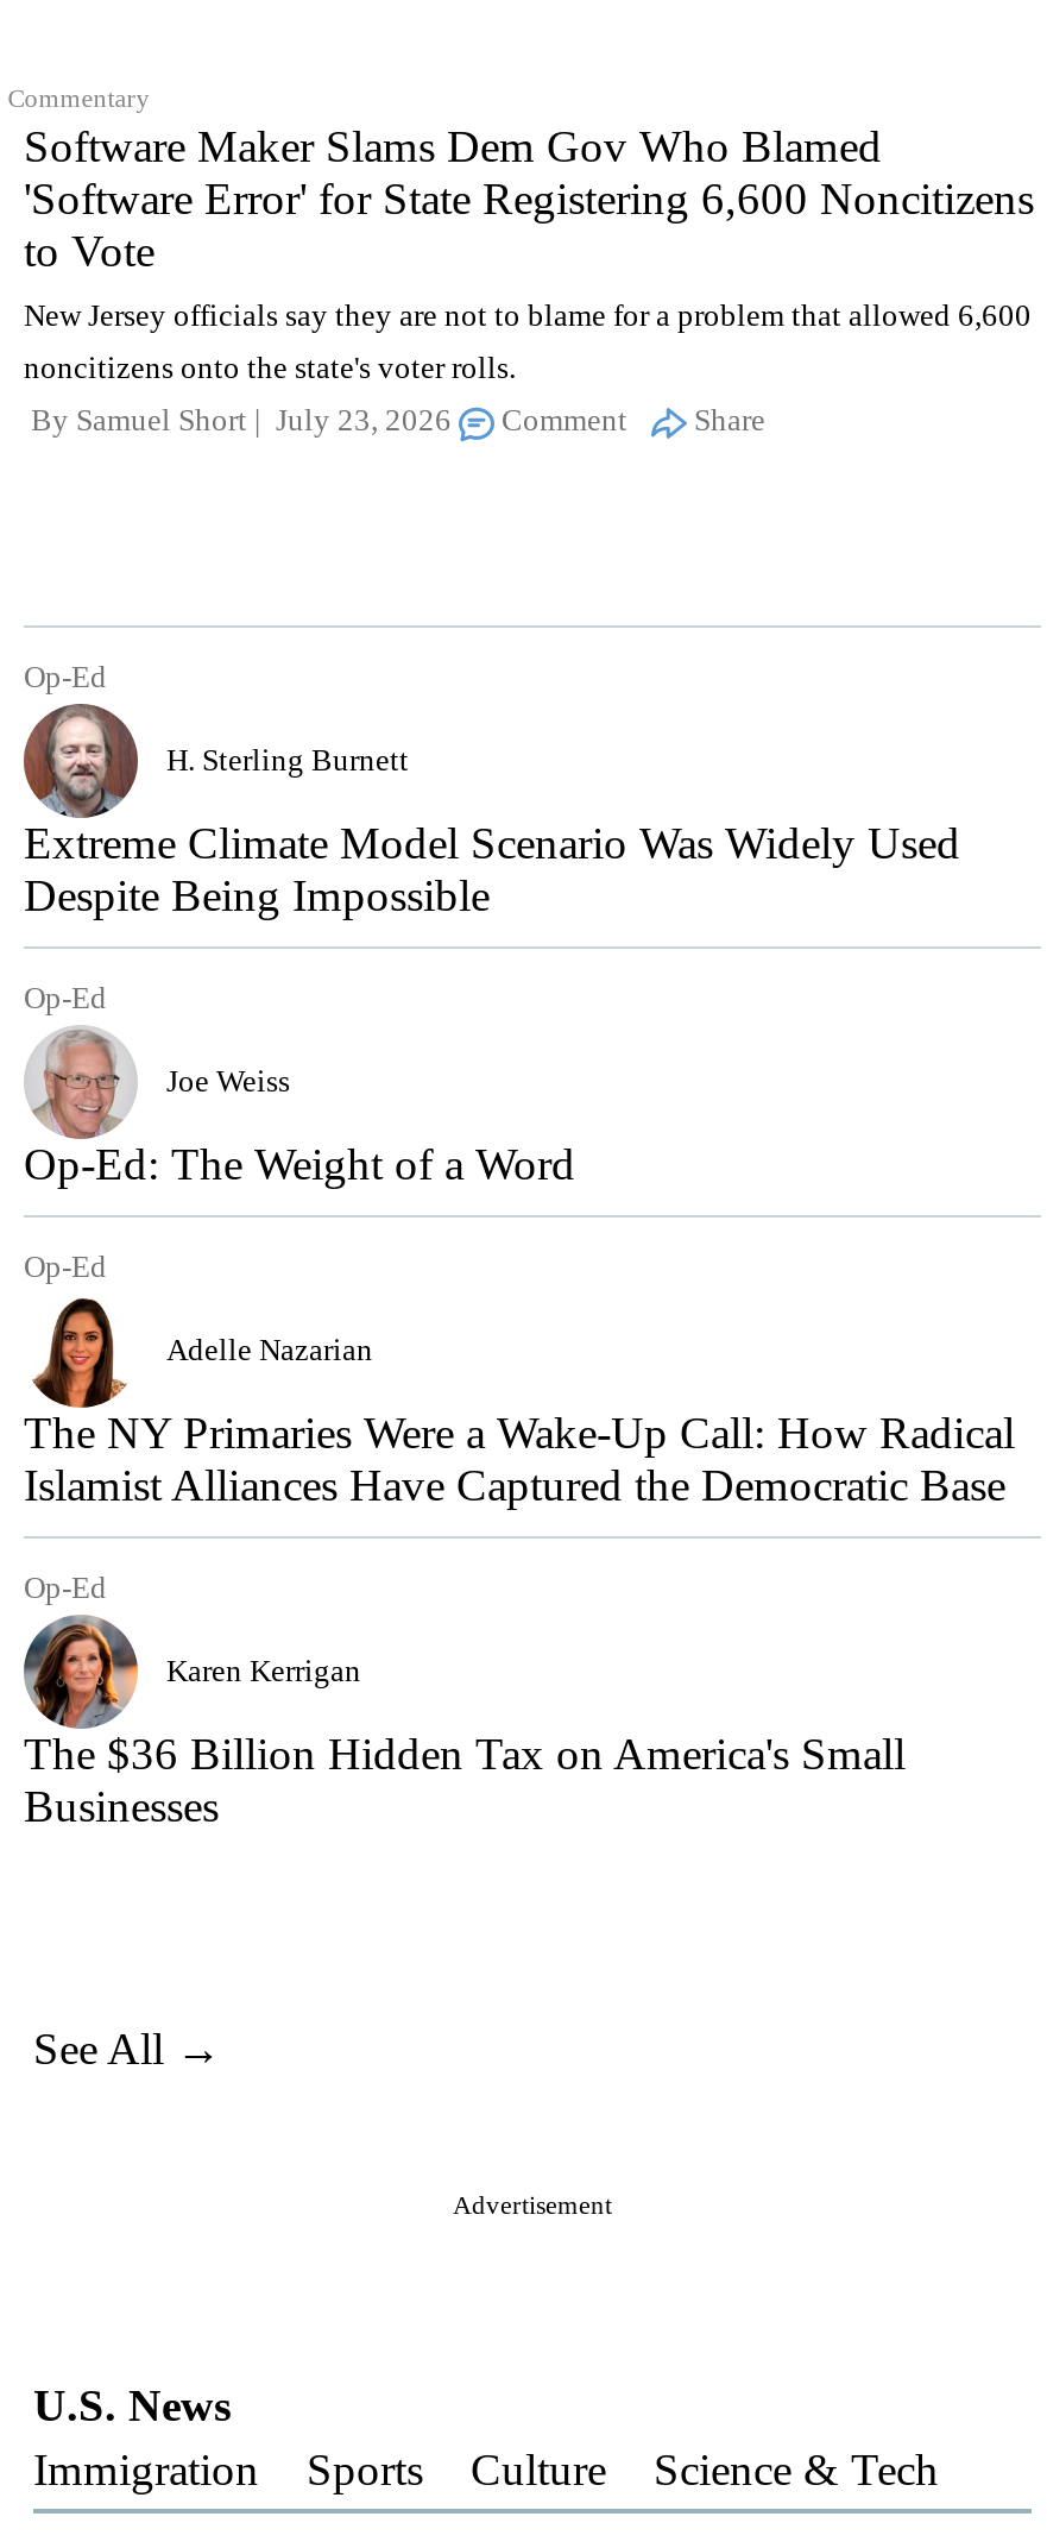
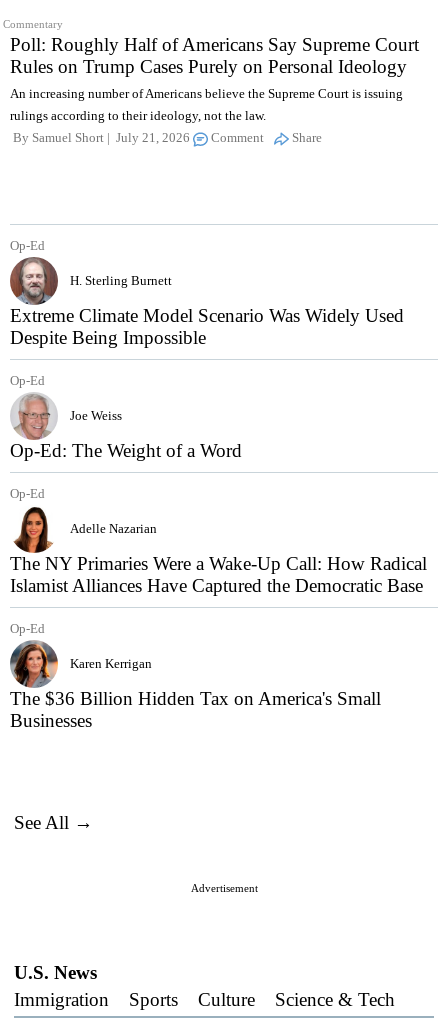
[24,122,1034,334] Software Maker Slams Dem Gov Who Blamed | 'Software Error' for State Registering 6,600 Noncitizens | to Vote | New Jersey officials say they are not to blame for a problem that allowed 6,600 -> [10,34,419,101] Poll: Roughly Half of Americans Say Supreme Court | Rules on Trump Cases Purely on Personal Ideology | An increasing number of Americans believe the Supreme Court is issuing
[24,351,516,386] noncitizens onto the state's voter rolls. -> [10,108,266,123] rulings according to their ideology, not the law.
[24,403,459,439] By Samuel Short July 23, 2026 -> [10,130,193,145] By Samuel Short July 21, 2026

